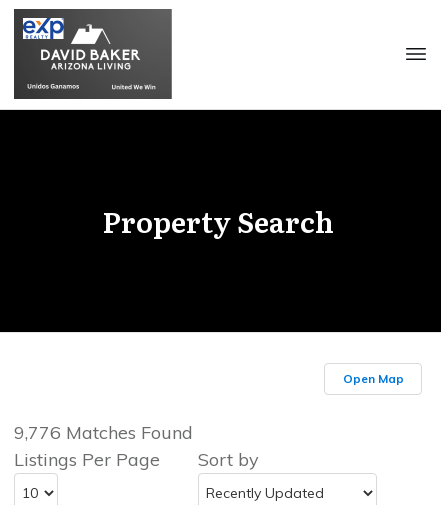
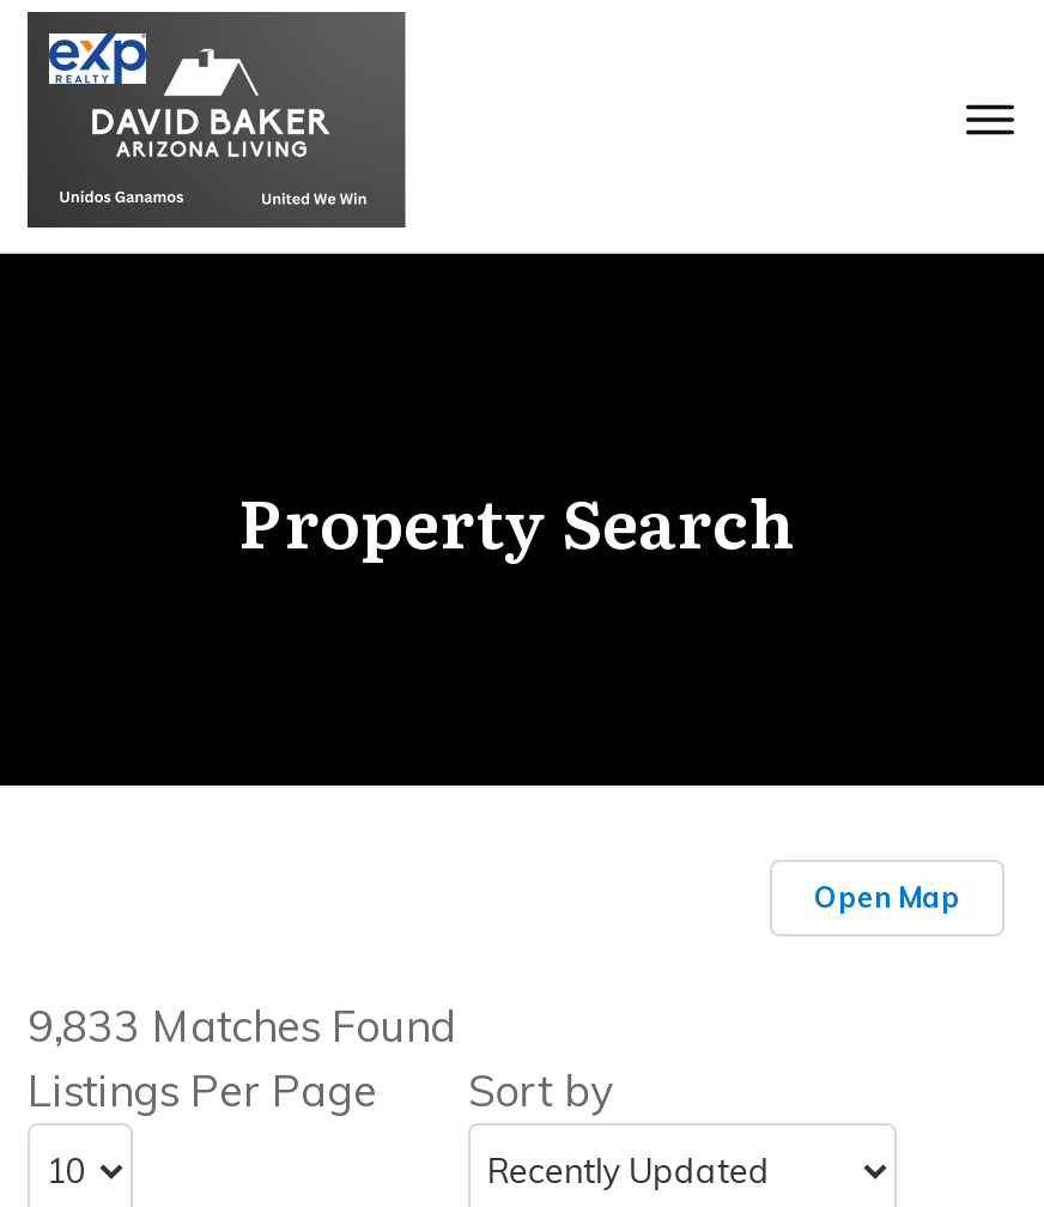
[14,421,193,444] 9,776 Matches Found -> [28,999,456,1054] 9,833 Matches Found

